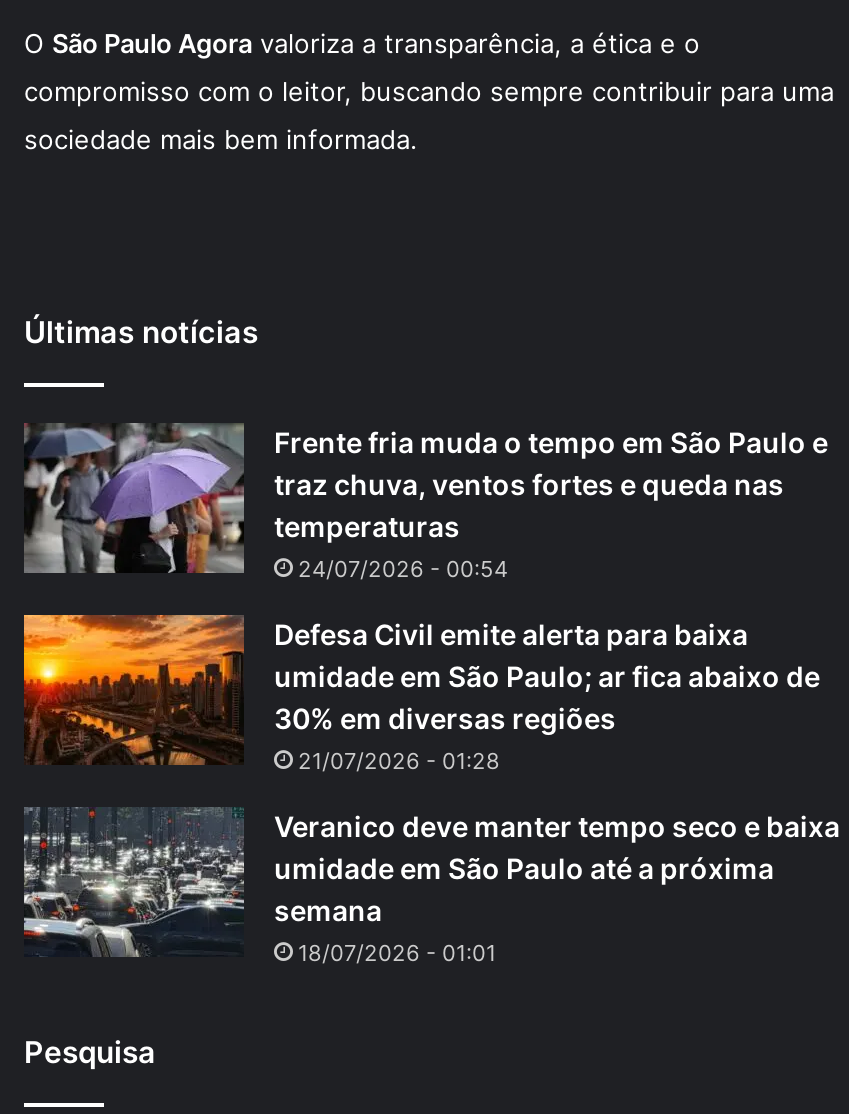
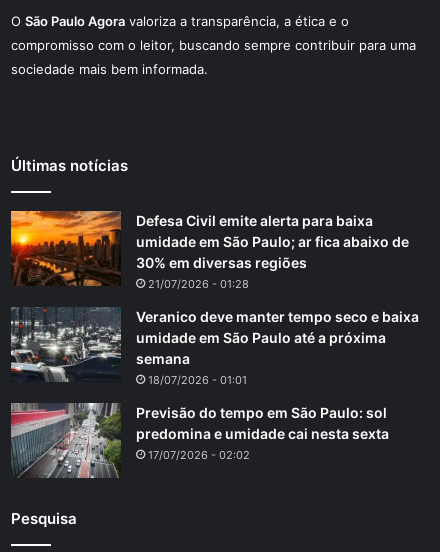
[22,421,828,584] [image] | Frente fria muda o tempo em São Paulo e | traz chuva, ventos fortes e queda nas | temperaturas | 24/07/2026 - 00:54 -> none
moved [20,611,840,968] -> [9,209,419,387]: [image] | Defesa Civil emite alerta para baixa | umidade em São Paulo; ar fica abaixo de | ... | semana | 18/07/2026 - 01:01
none -> [10,402,389,479] [image] | Previsão do tempo em São Paulo: sol | predomina e umidade cai nesta sexta | 17/07/2026 - 02:02

